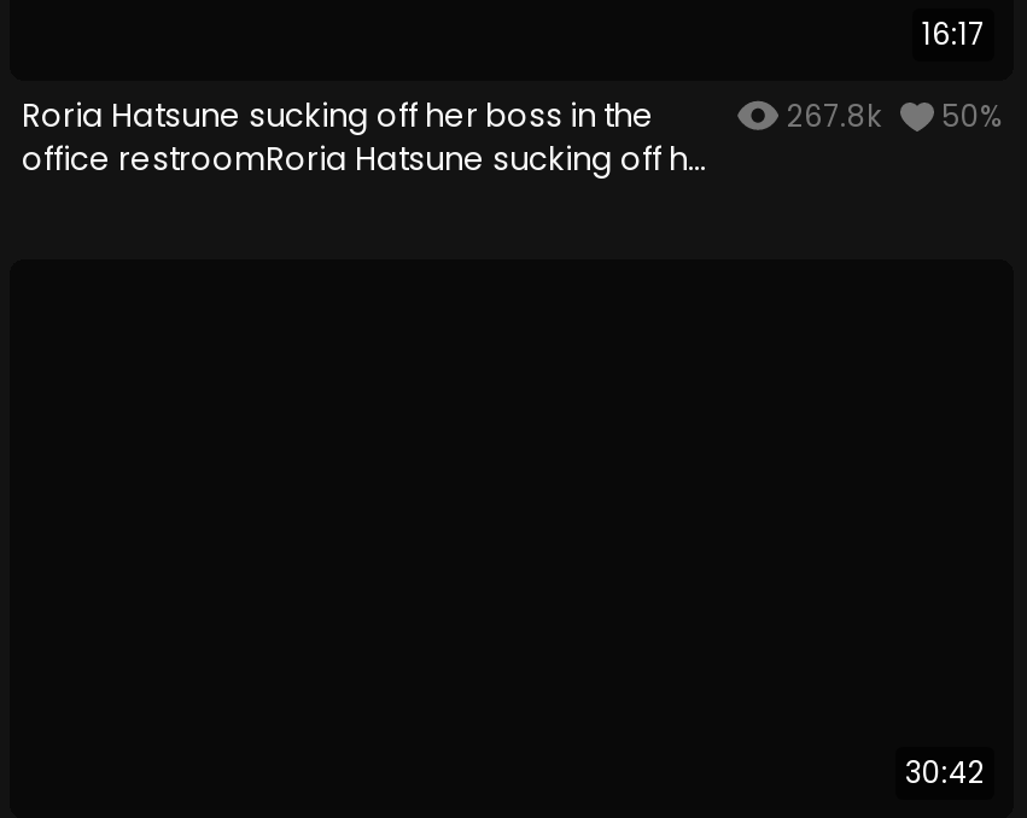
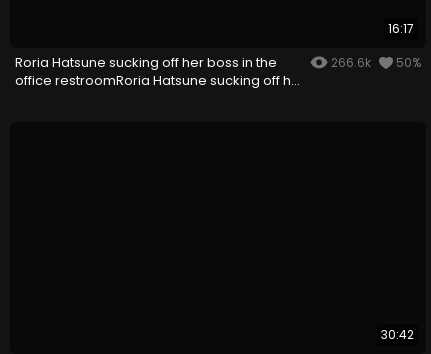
[780,95,1002,136] 267.8k 50% -> [328,54,421,71] 266.6k 50%

